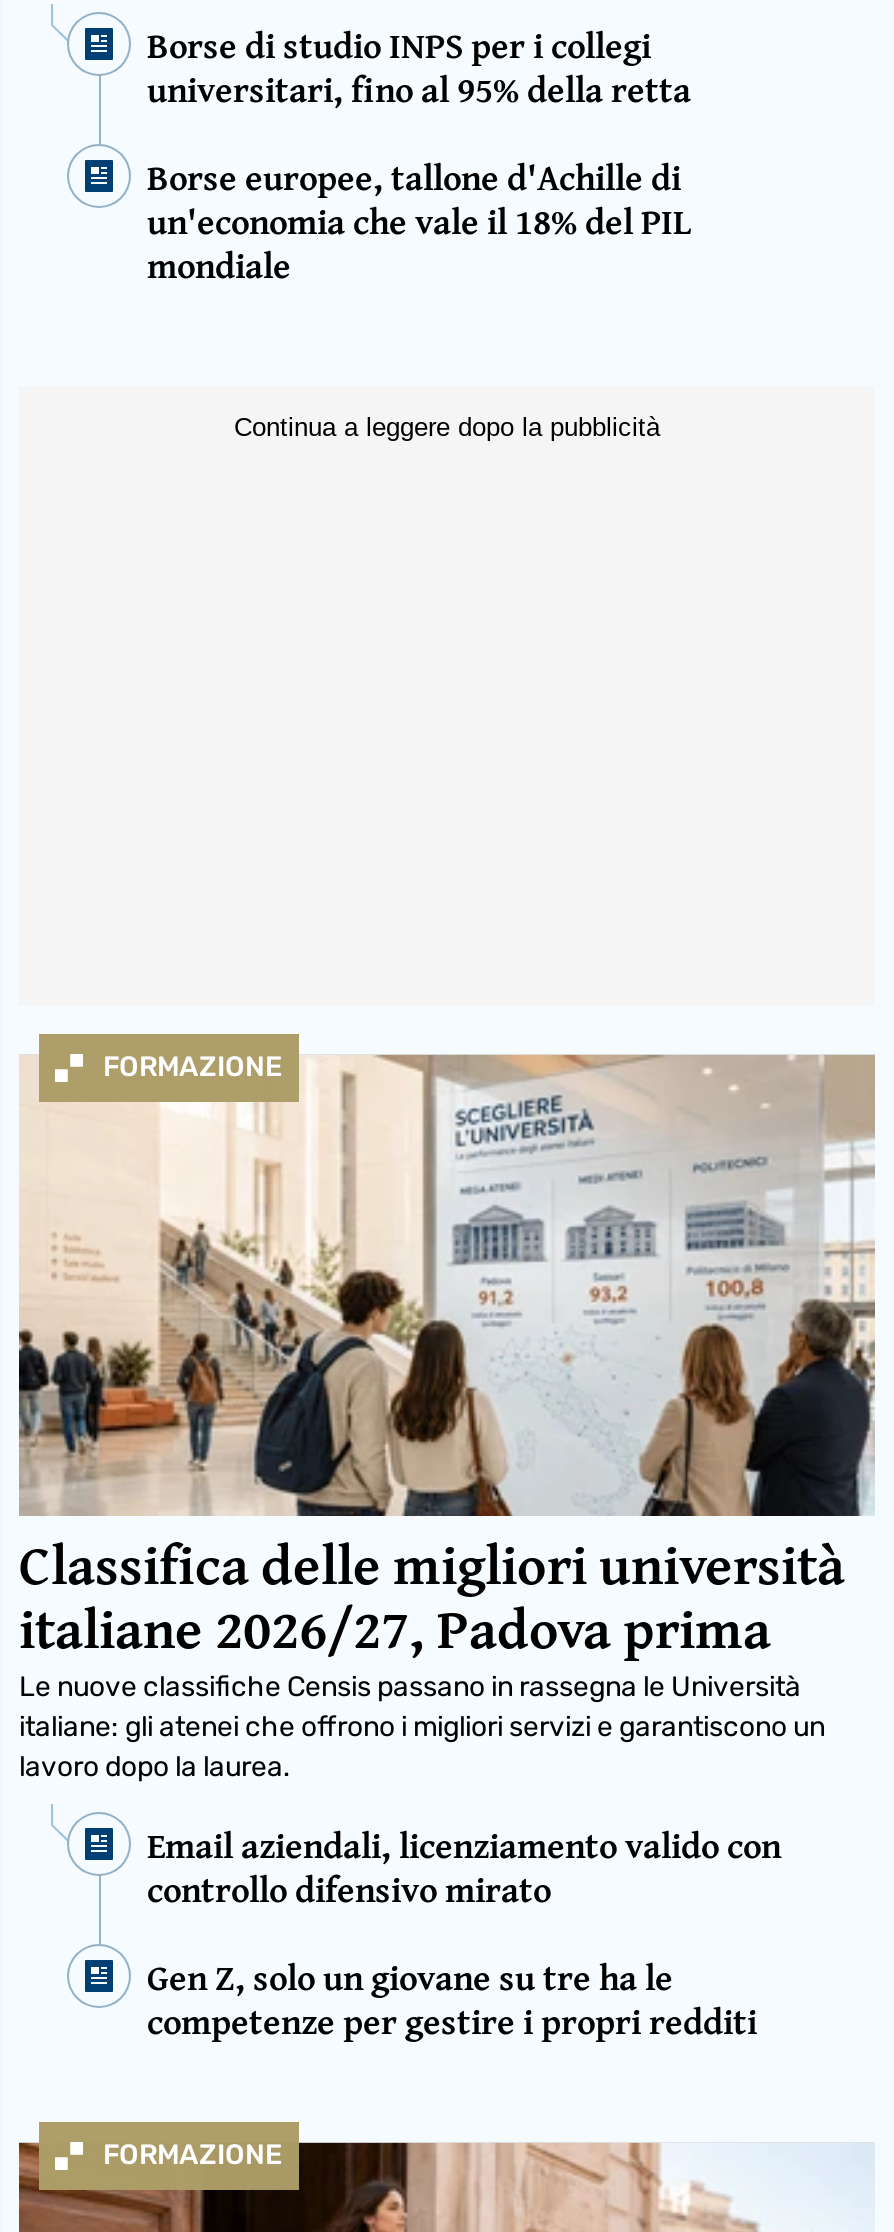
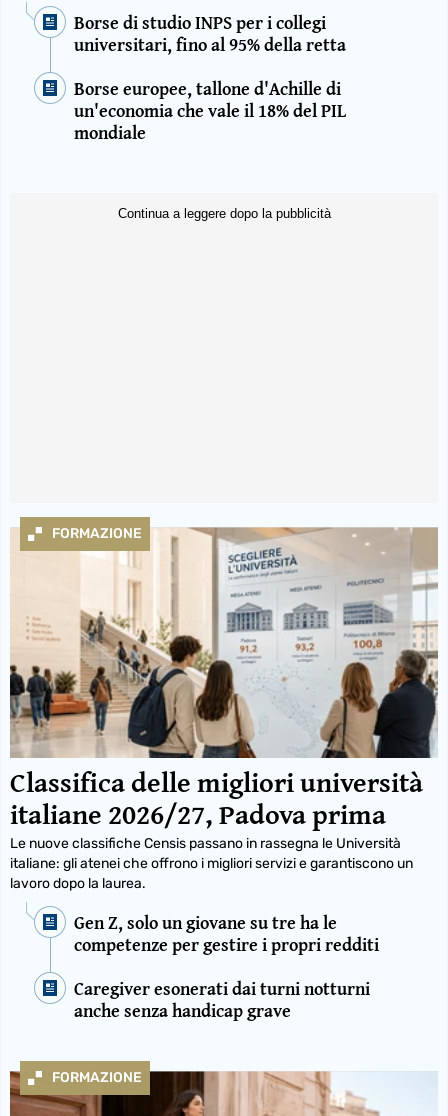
[147,1819,781,1917] Email aziendali, licenziamento valido con | controllo difensivo mirato -> none
moved [147,1951,757,2049] -> [74,909,379,958]: Gen Z, solo un giovane su tre ha le | competenze per gestire i propri redditi
none -> [74,975,370,1024] Caregiver esonerati dai turni notturni | anche senza handicap grave

